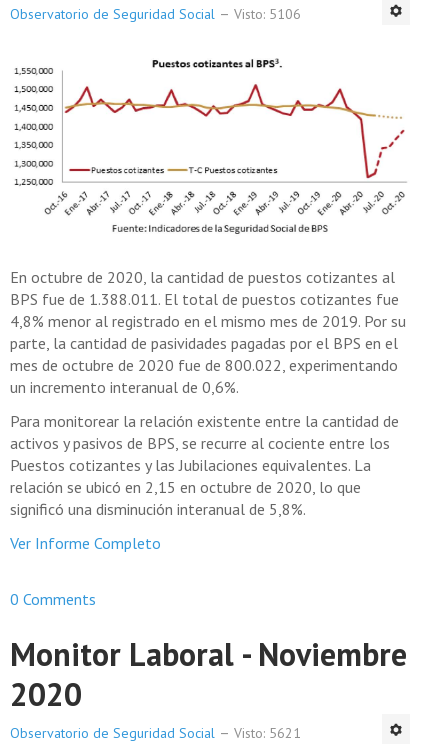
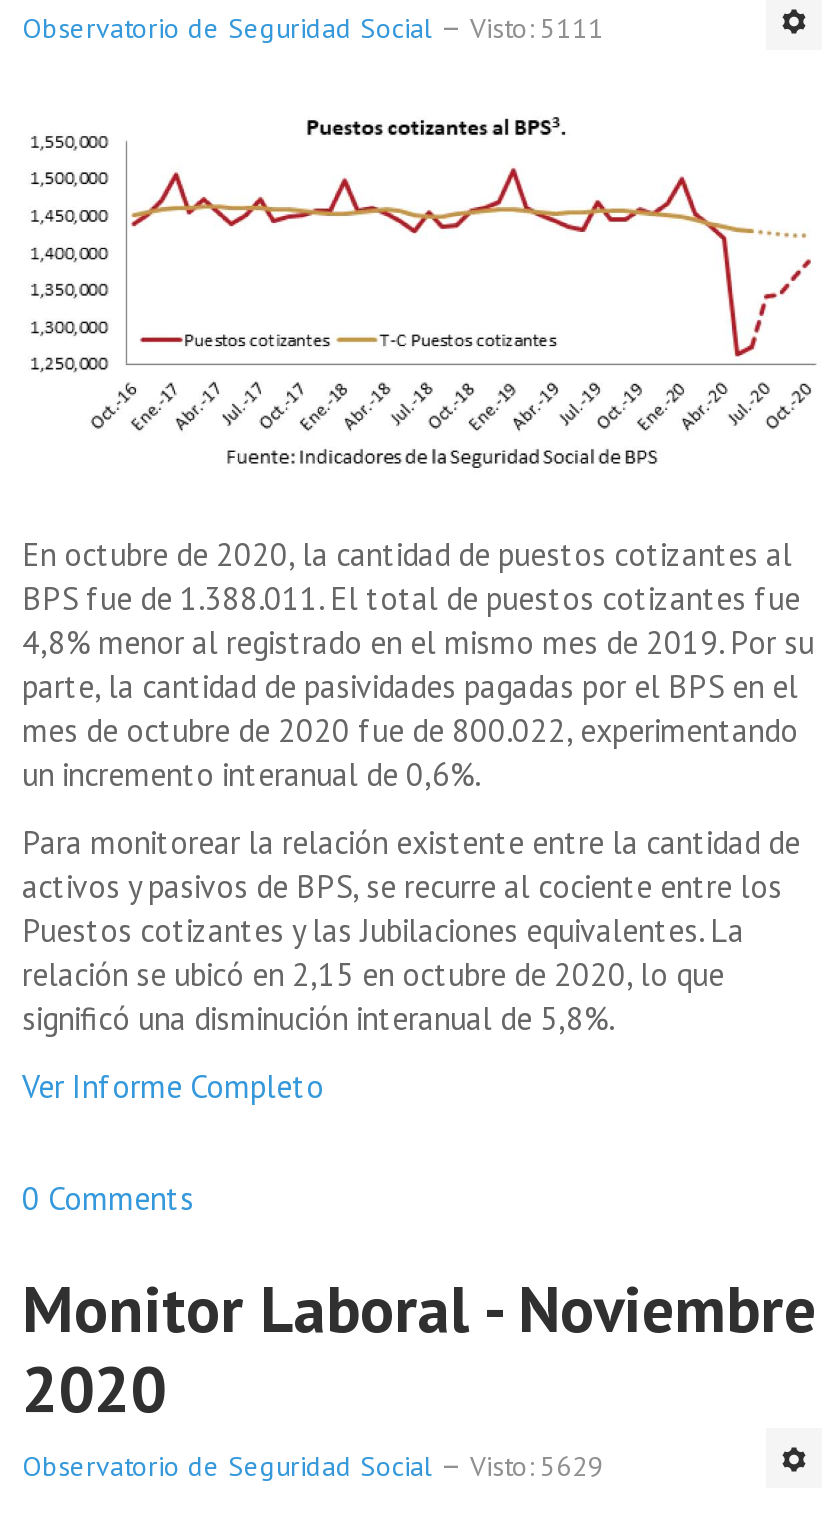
[10,5,301,23] Observatorio de Seguridad Social Visto: 5106 -> [22,9,604,45] Observatorio de Seguridad Social Visto: 5111
[10,724,301,742] Observatorio de Seguridad Social Visto: 5621 -> [22,1447,604,1483] Observatorio de Seguridad Social Visto: 5629

